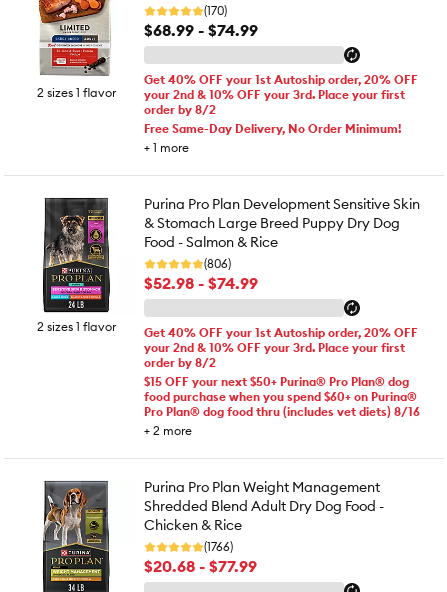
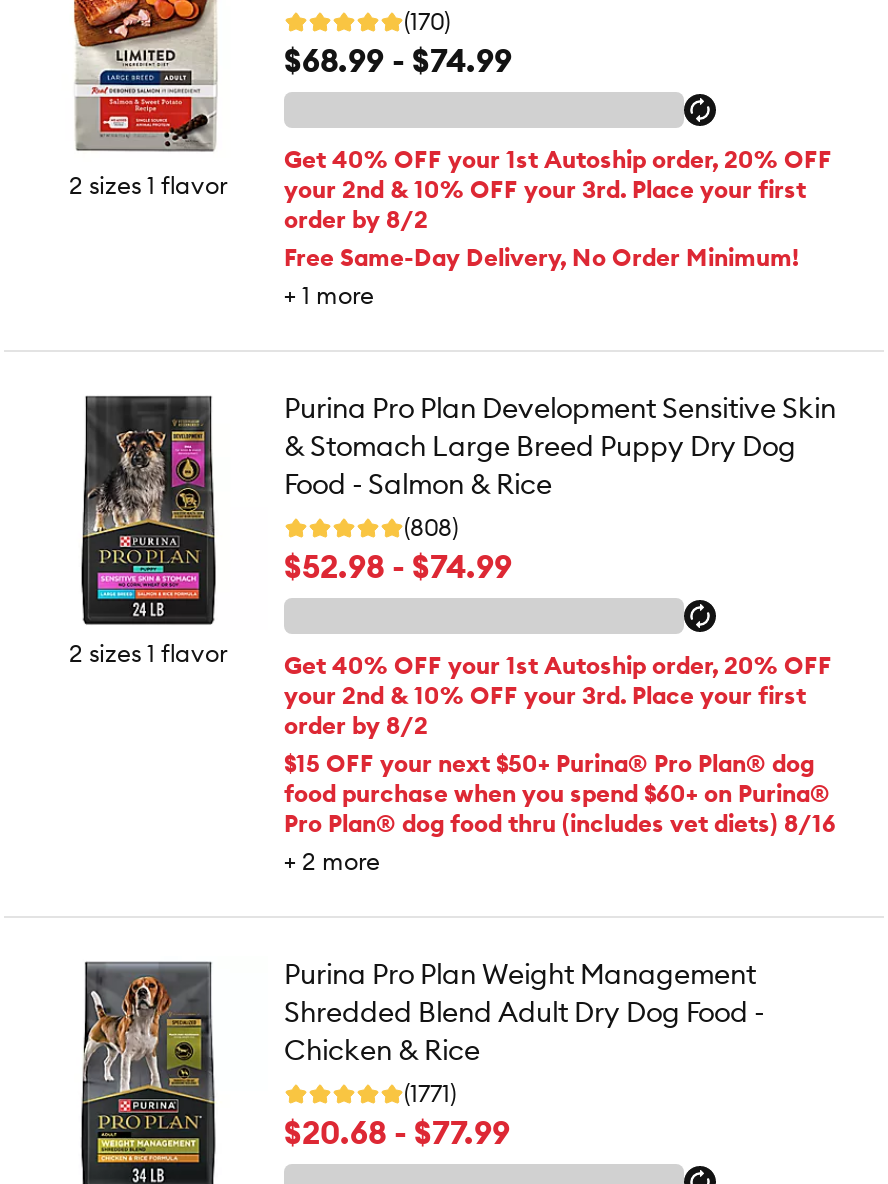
[204,256,231,271] (806) -> [404,512,458,542] (808)
[204,539,233,554] (1766) -> [404,1078,456,1108] (1771)

